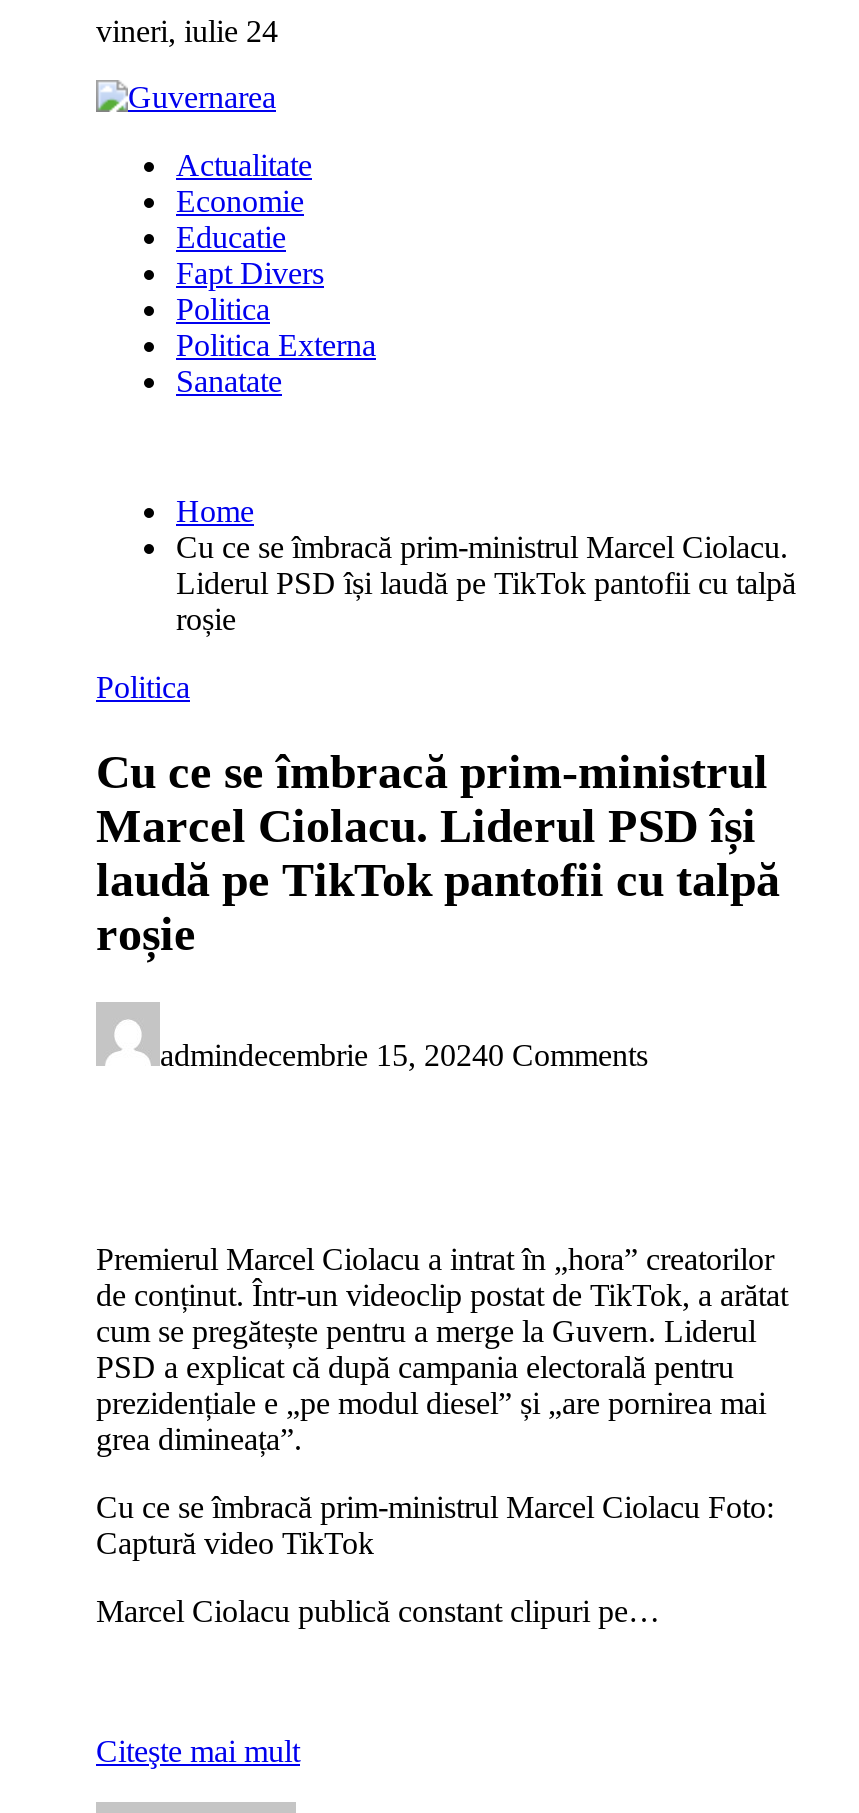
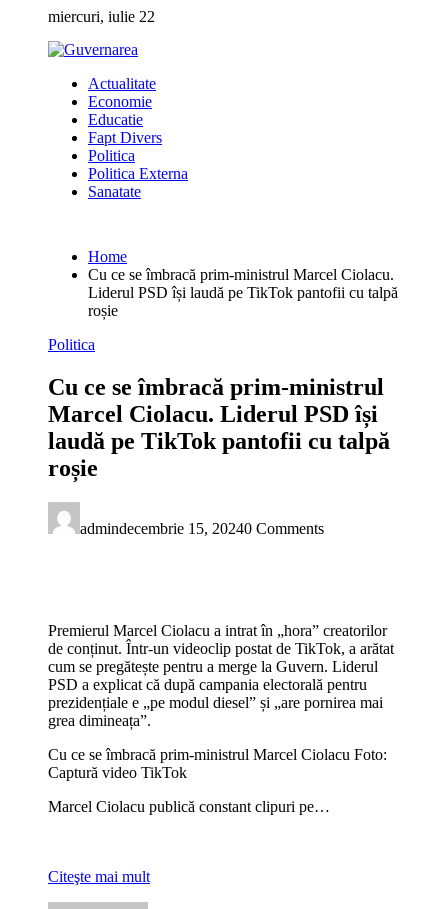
[96,14,278,48] vineri, iulie 24 -> [48,8,155,25] miercuri, iulie 22

